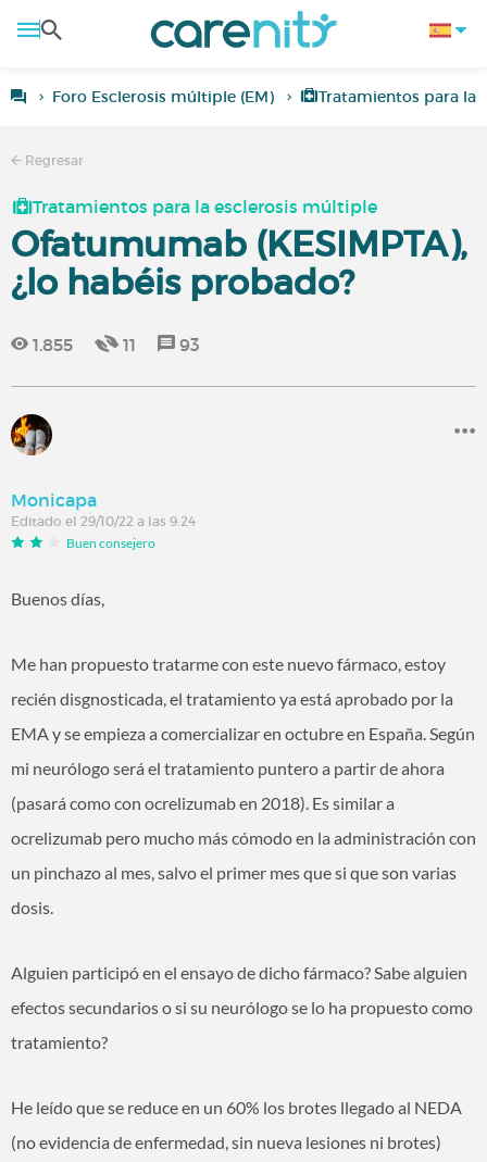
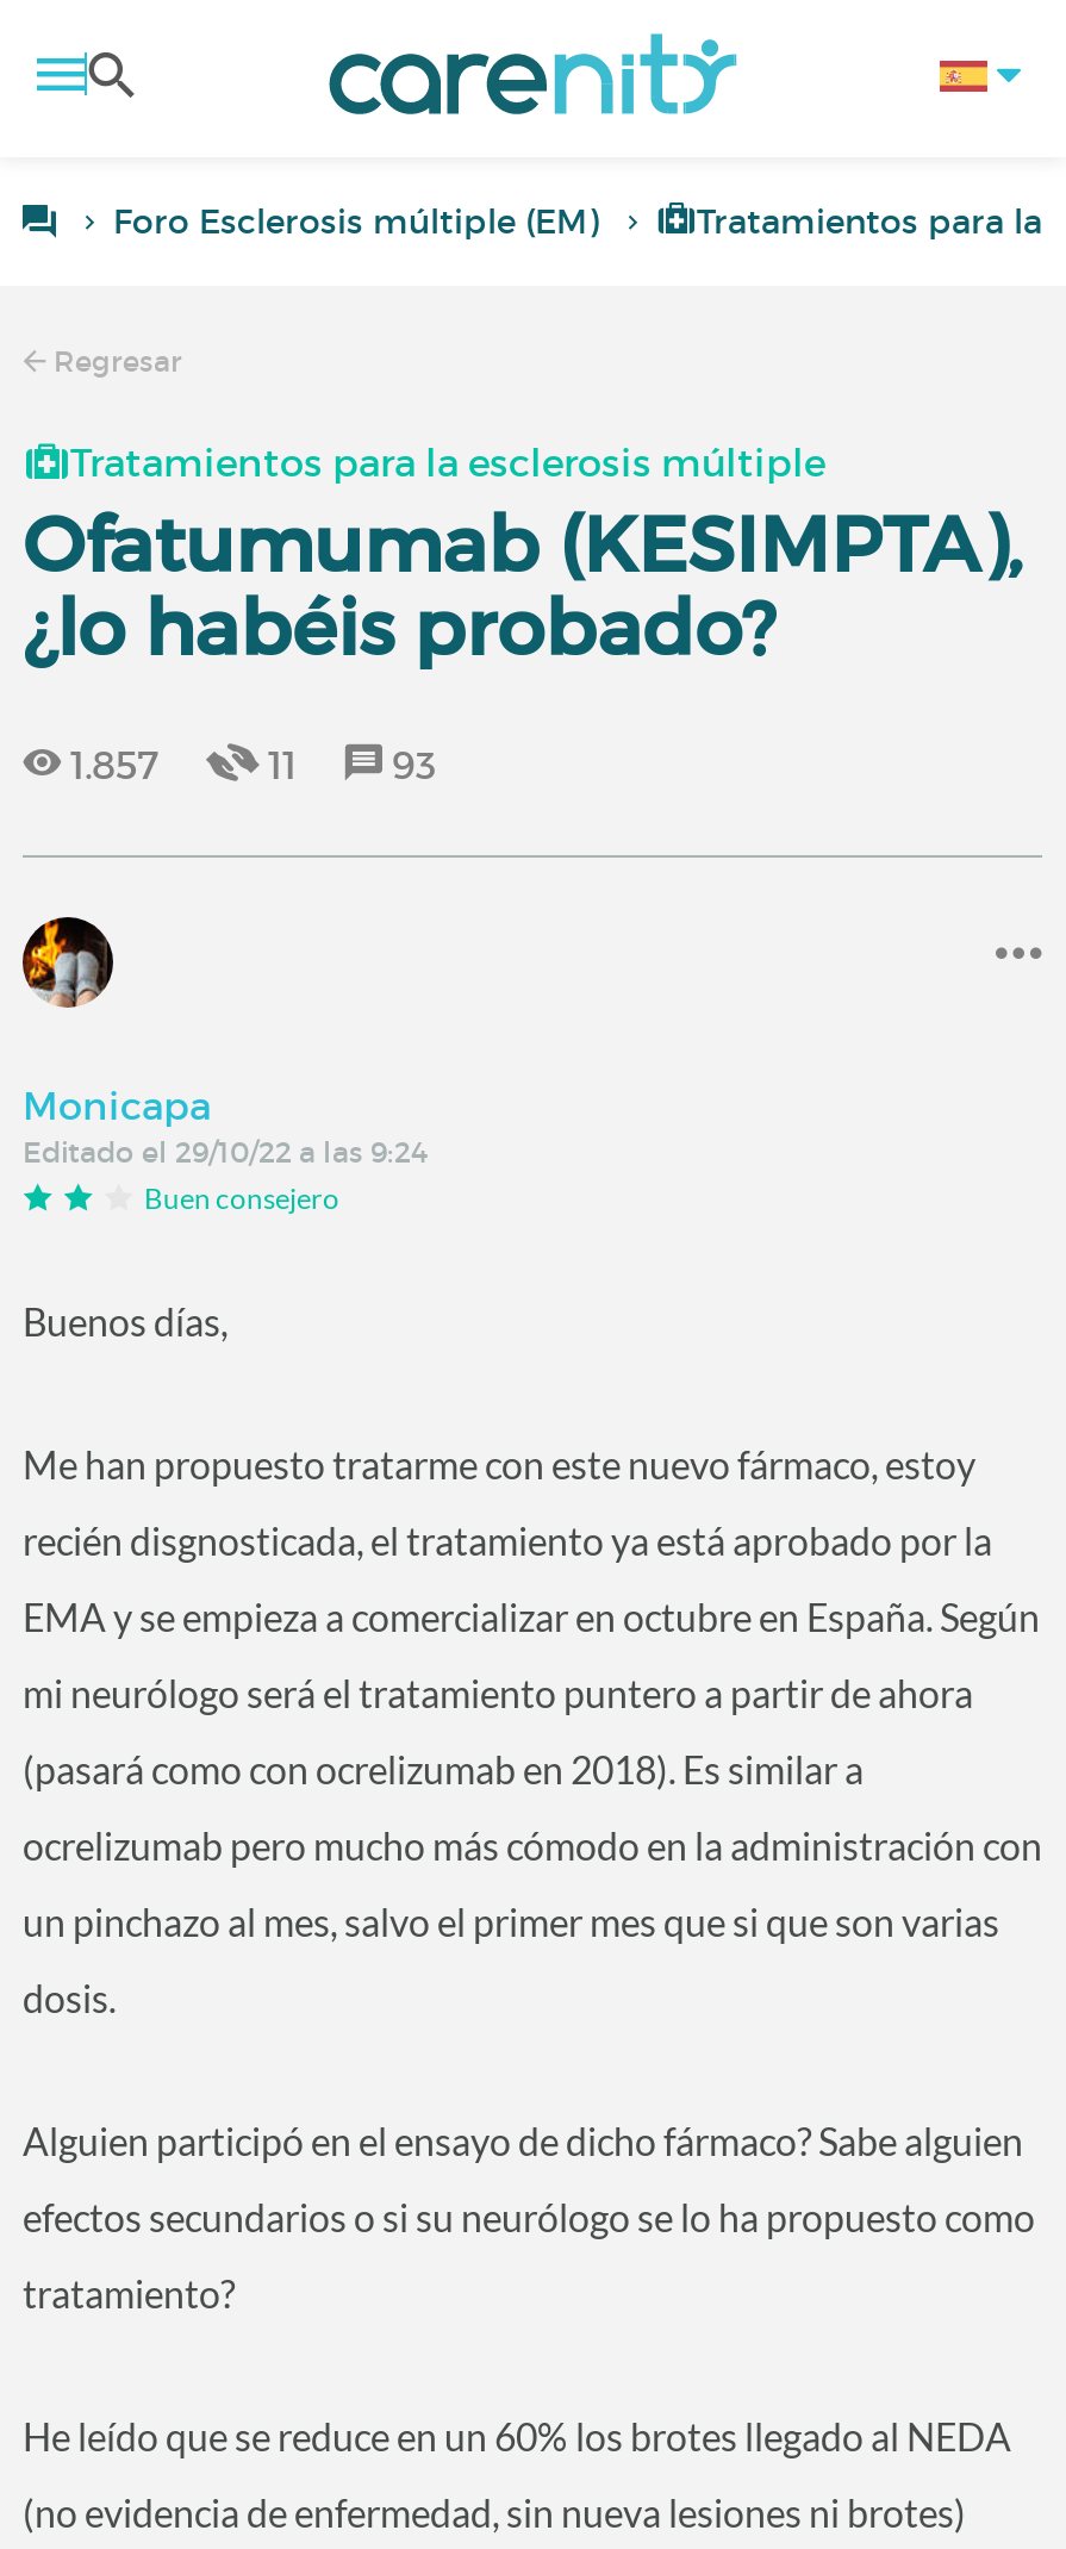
[28,334,73,355] 1.855 -> [61,741,158,789] 1.857

